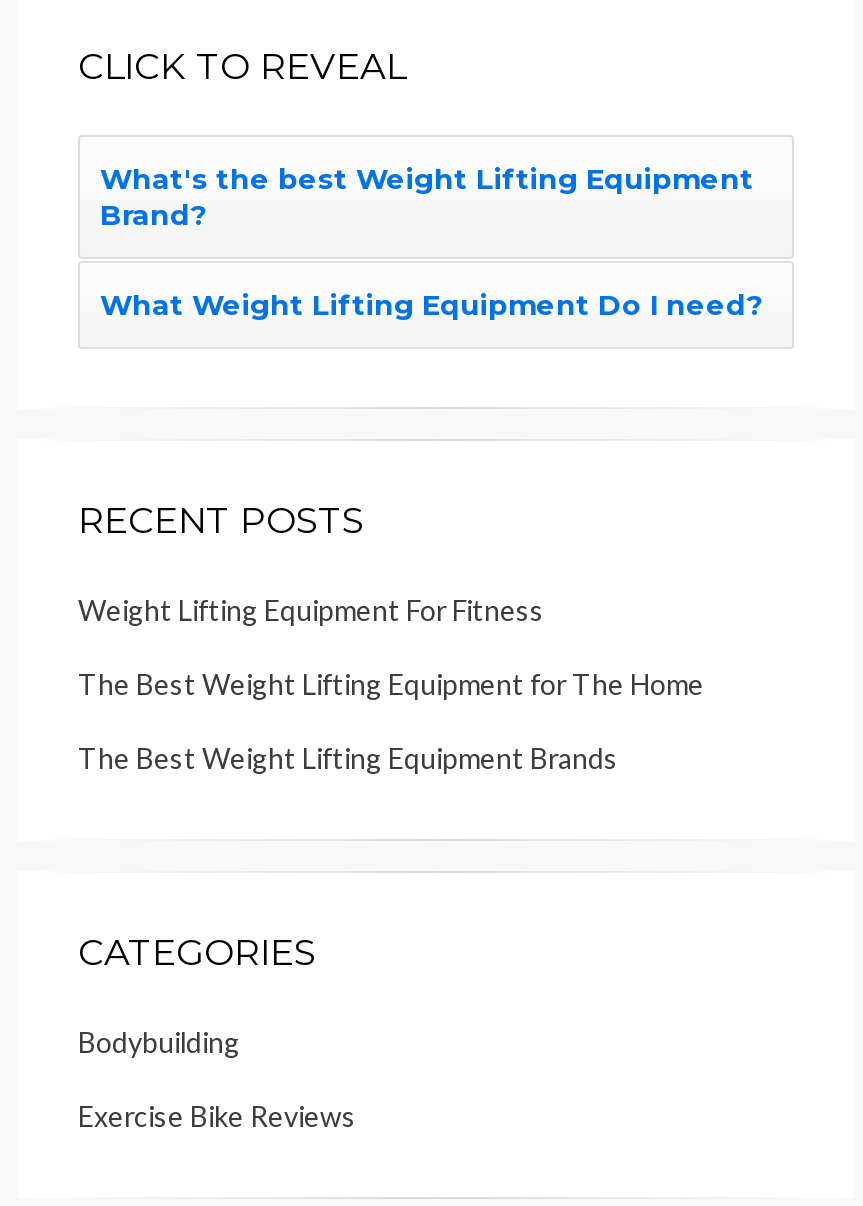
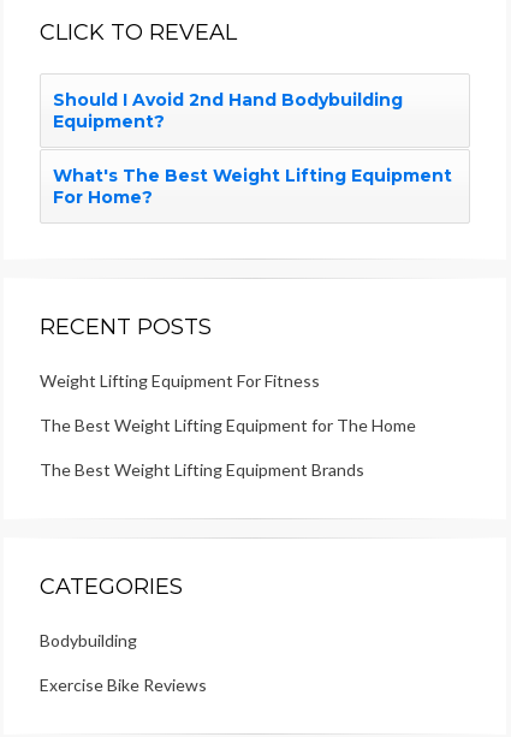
[100,161,754,233] What's the best Weight Lifting Equipment | Brand? -> [53,89,403,132] Should I Avoid 2nd Hand Bodybuilding | Equipment?
[100,287,764,323] What Weight Lifting Equipment Do I need? -> [53,165,452,208] What's The Best Weight Lifting Equipment | For Home?

